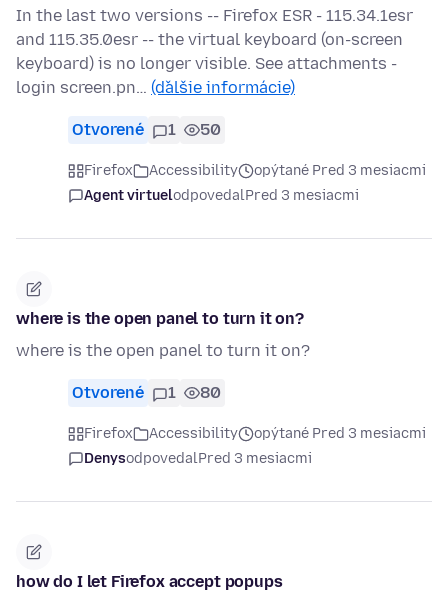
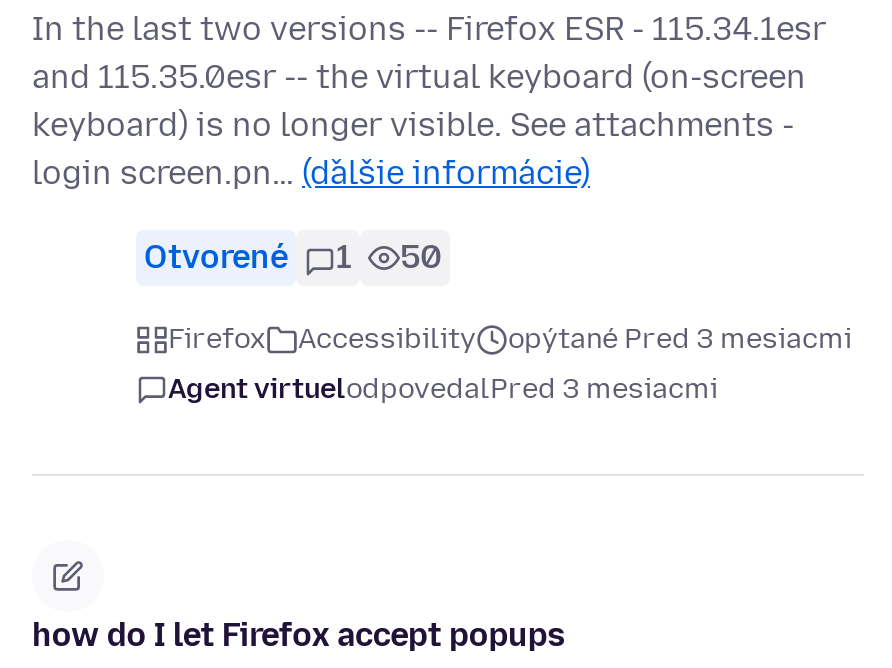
[16,309,426,467] where is the open panel to turn it on? | where is the open panel to turn it on? | Otvorené | 1 | 80 | Firefox | Accessibility | opýtané Pred 3 mesiacmi | DenysodpovedalPred 3 mesiacmi -> none

